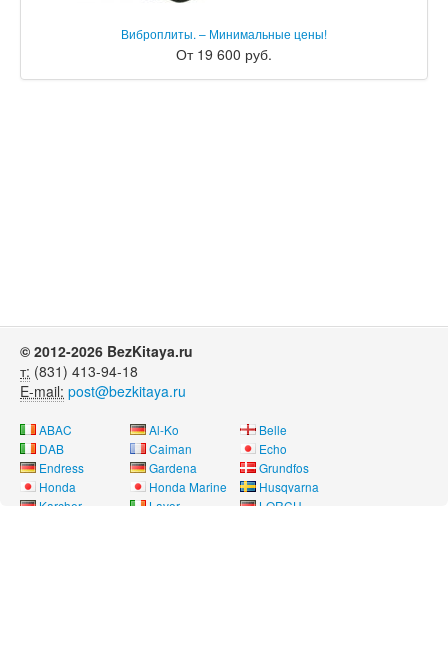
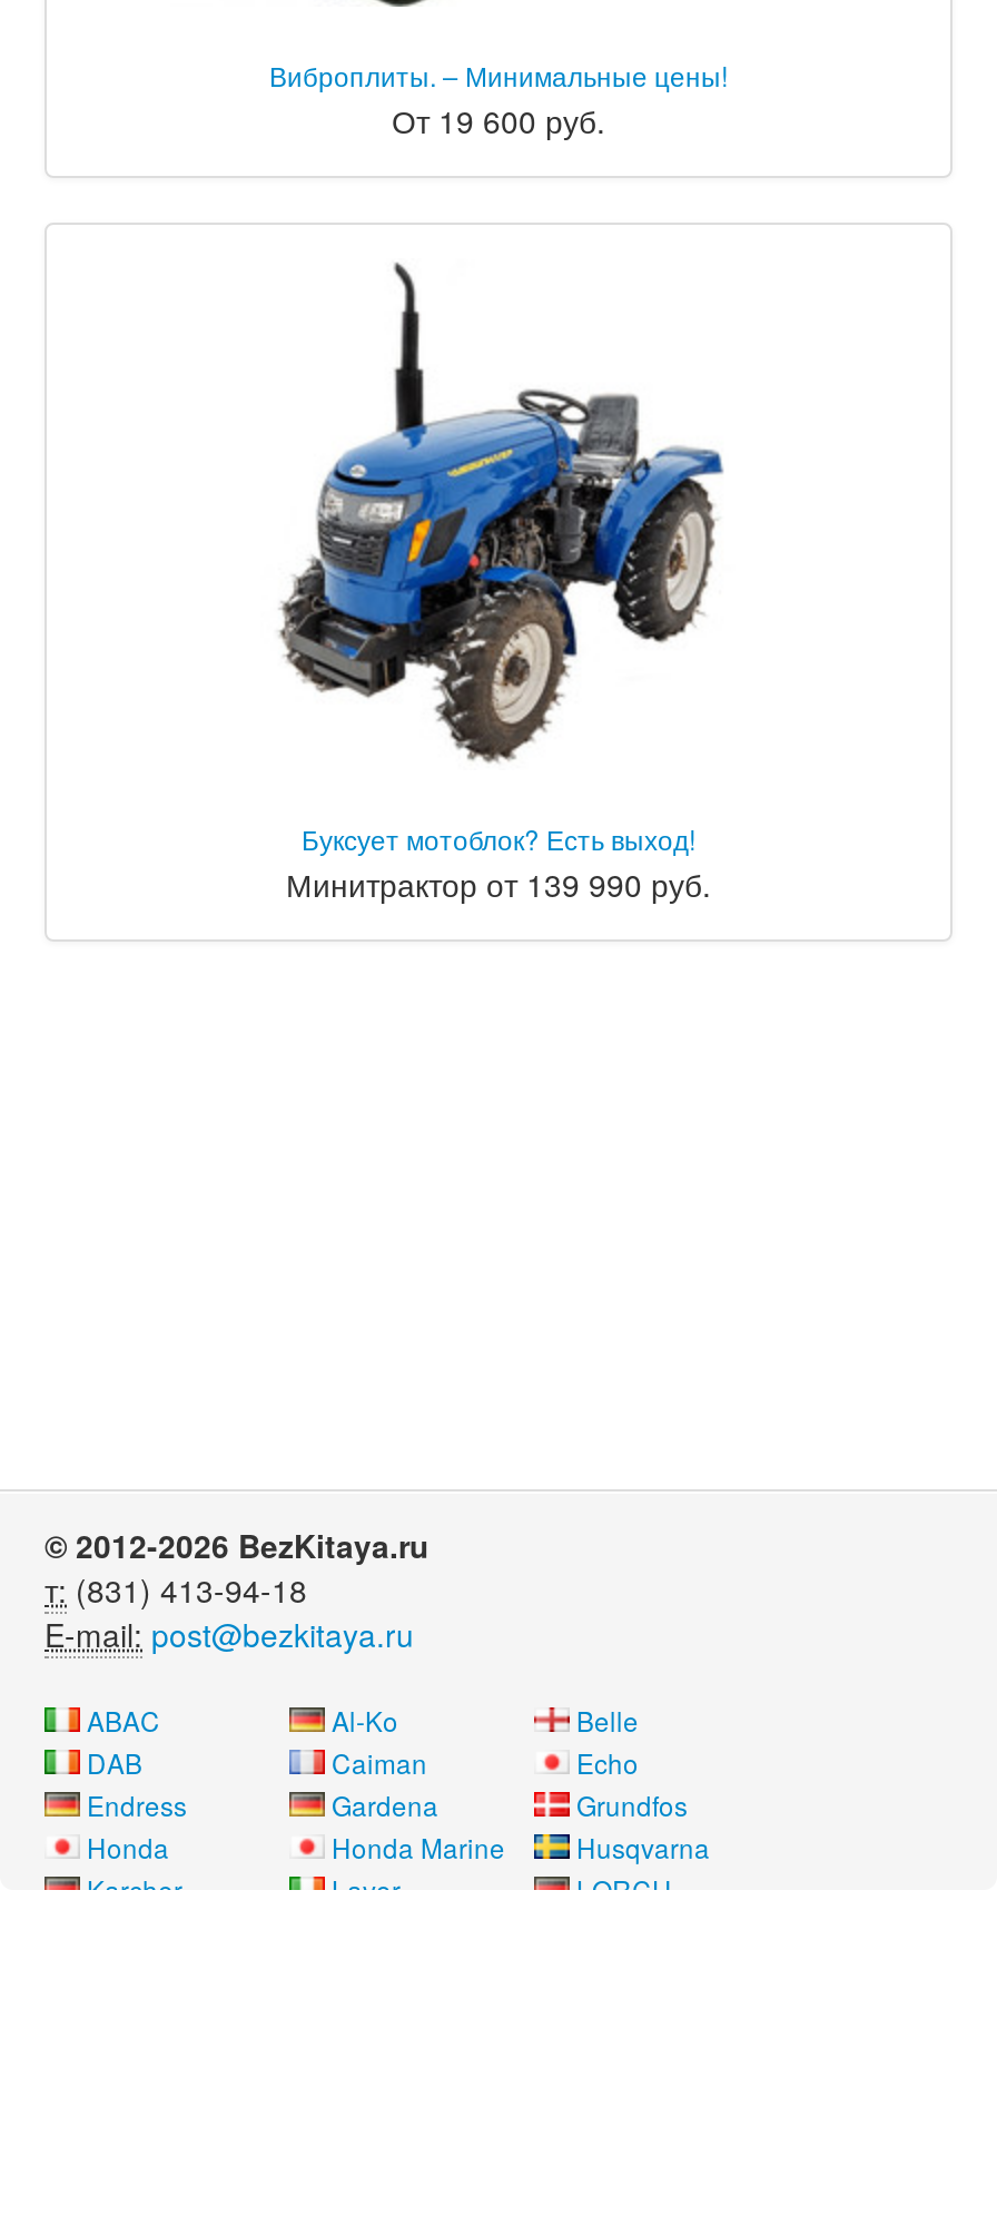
none -> [278,260,725,906] [image] | Буксует мотоблок? Есть выход! | Минитрактор от 139 990 руб.

